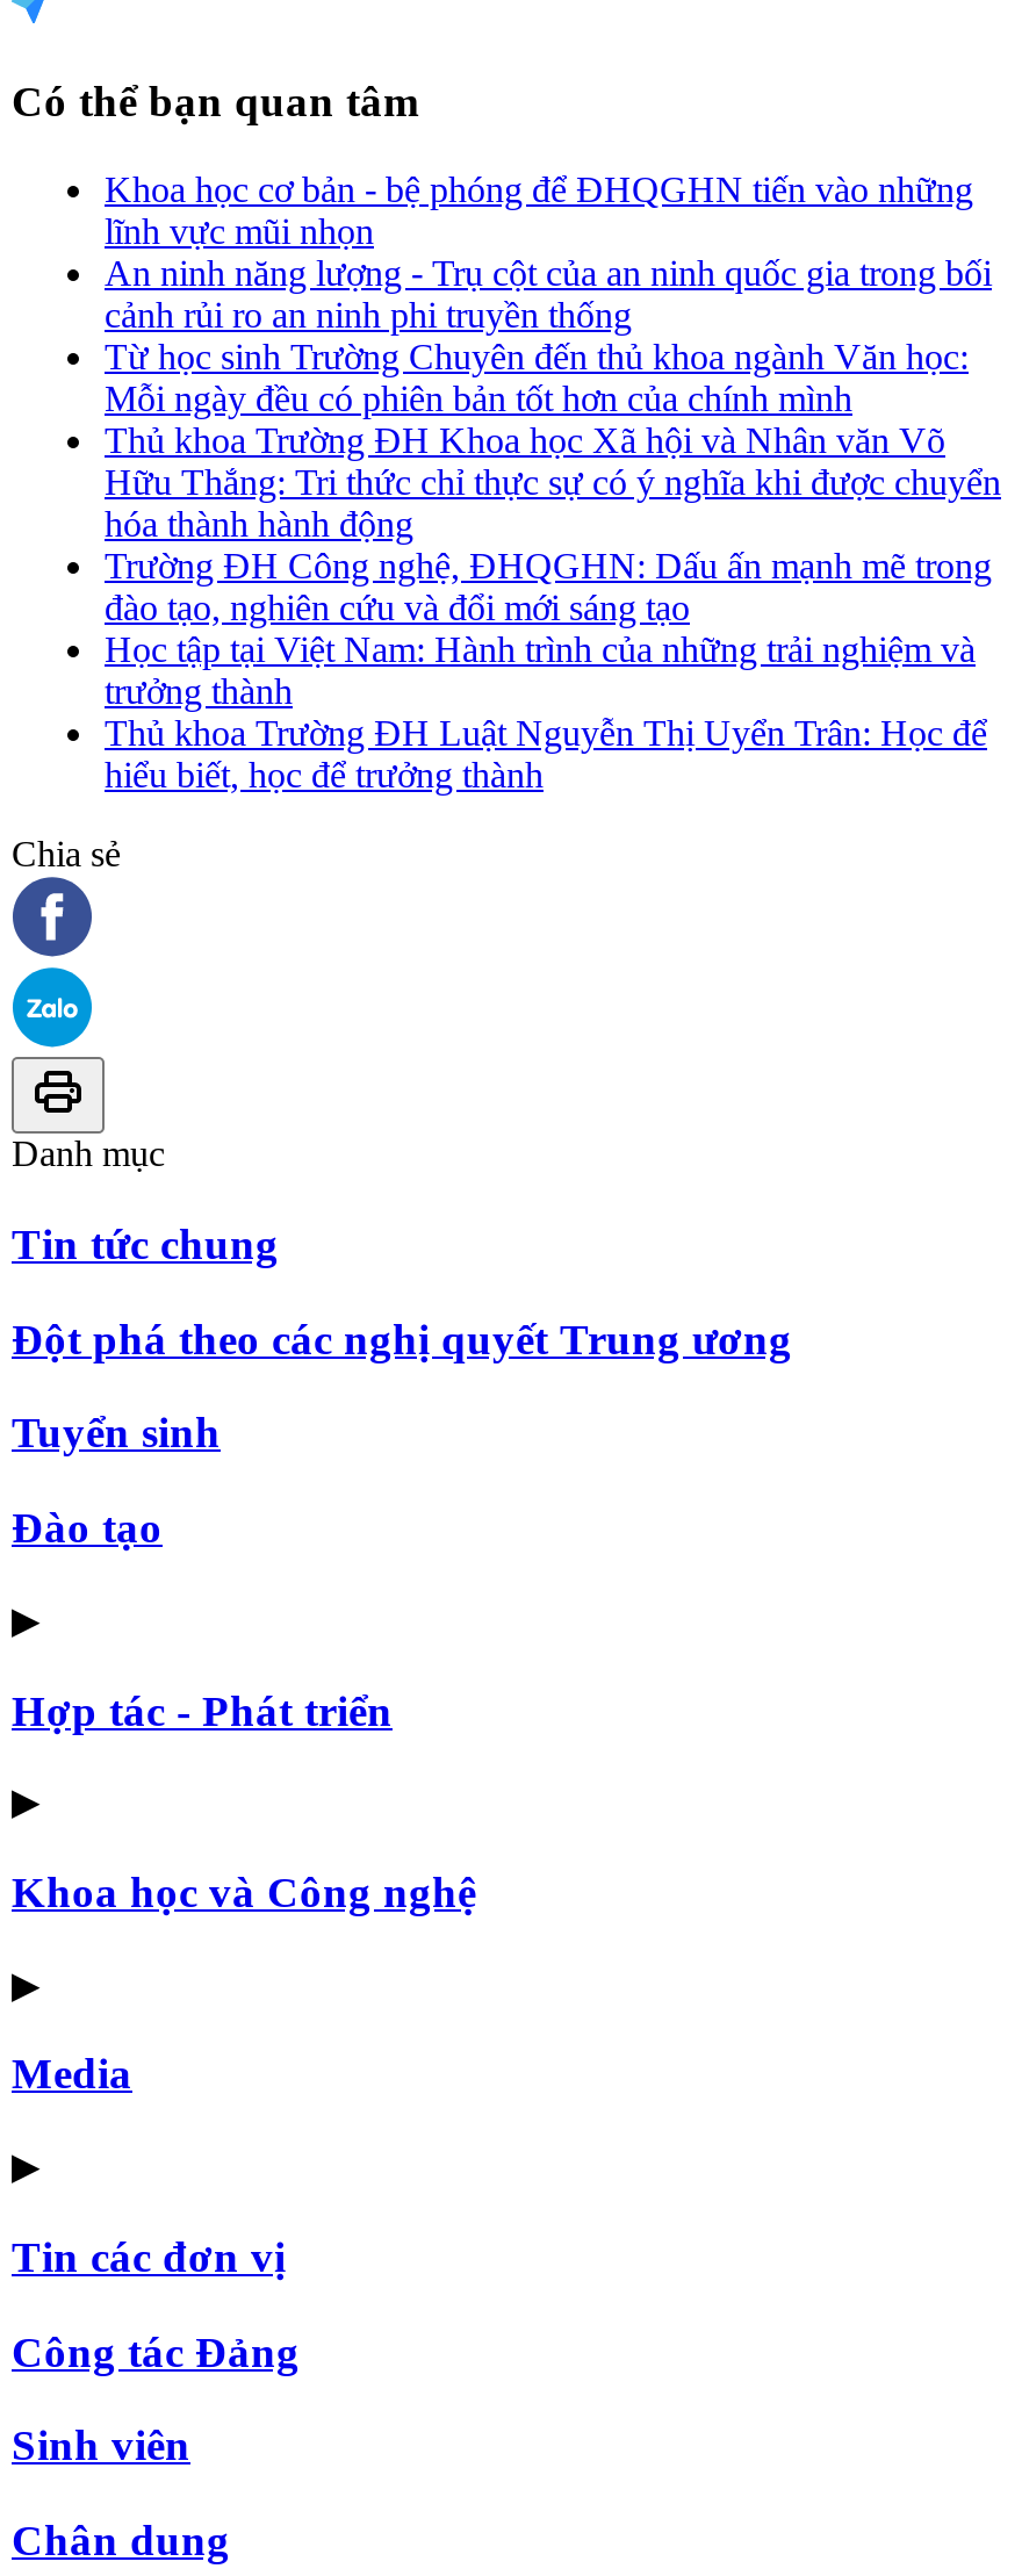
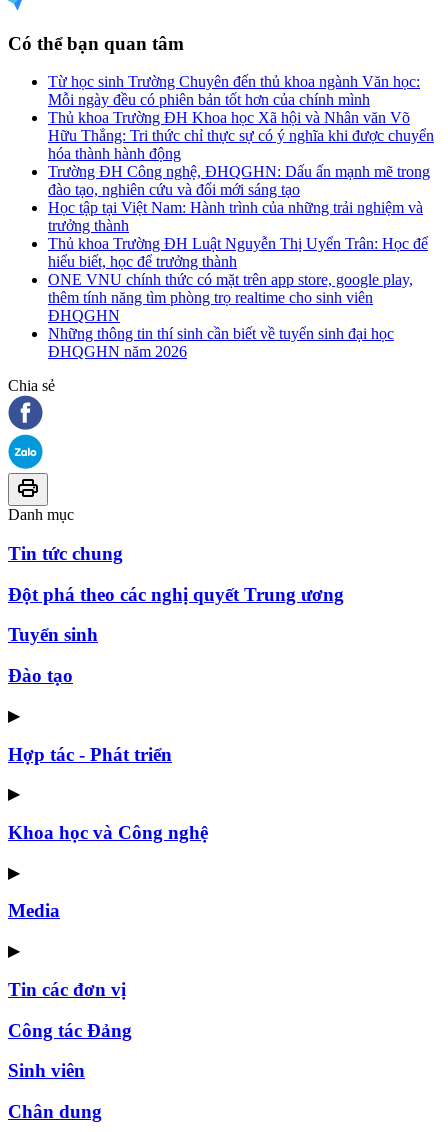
[105,170,992,335] Khoa học cơ bản - bệ phóng để ĐHQGHN tiến vào những | lĩnh vực mũi nhọn | An ninh năng lượng - Trụ cột của an ninh quốc gia trong bối | cảnh rủi ro an ninh phi truyền thống -> none
moved [105,337,1001,795] -> [48,73,434,270]: Từ học sinh Trường Chuyên đến thủ khoa ngành Văn học: | Mỗi ngày đều có phiên bản tốt hơn của chính mình | Thủ khoa Trường ĐH Khoa học Xã hội và Nhân văn Võ | ... | Thủ khoa Trường ĐH Luật Nguyễn Thị Uyển Trân: Học để | hiểu biết, học để trưởng thành
none -> [48,271,413,360] ONE VNU chính thức có mặt trên app store, google play, | thêm tính năng tìm phòng trọ realtime cho sinh viên | ĐHQGHN | Những thông tin thí sinh cần biết về tuyển sinh đại học | ĐHQGHN năm 2026

